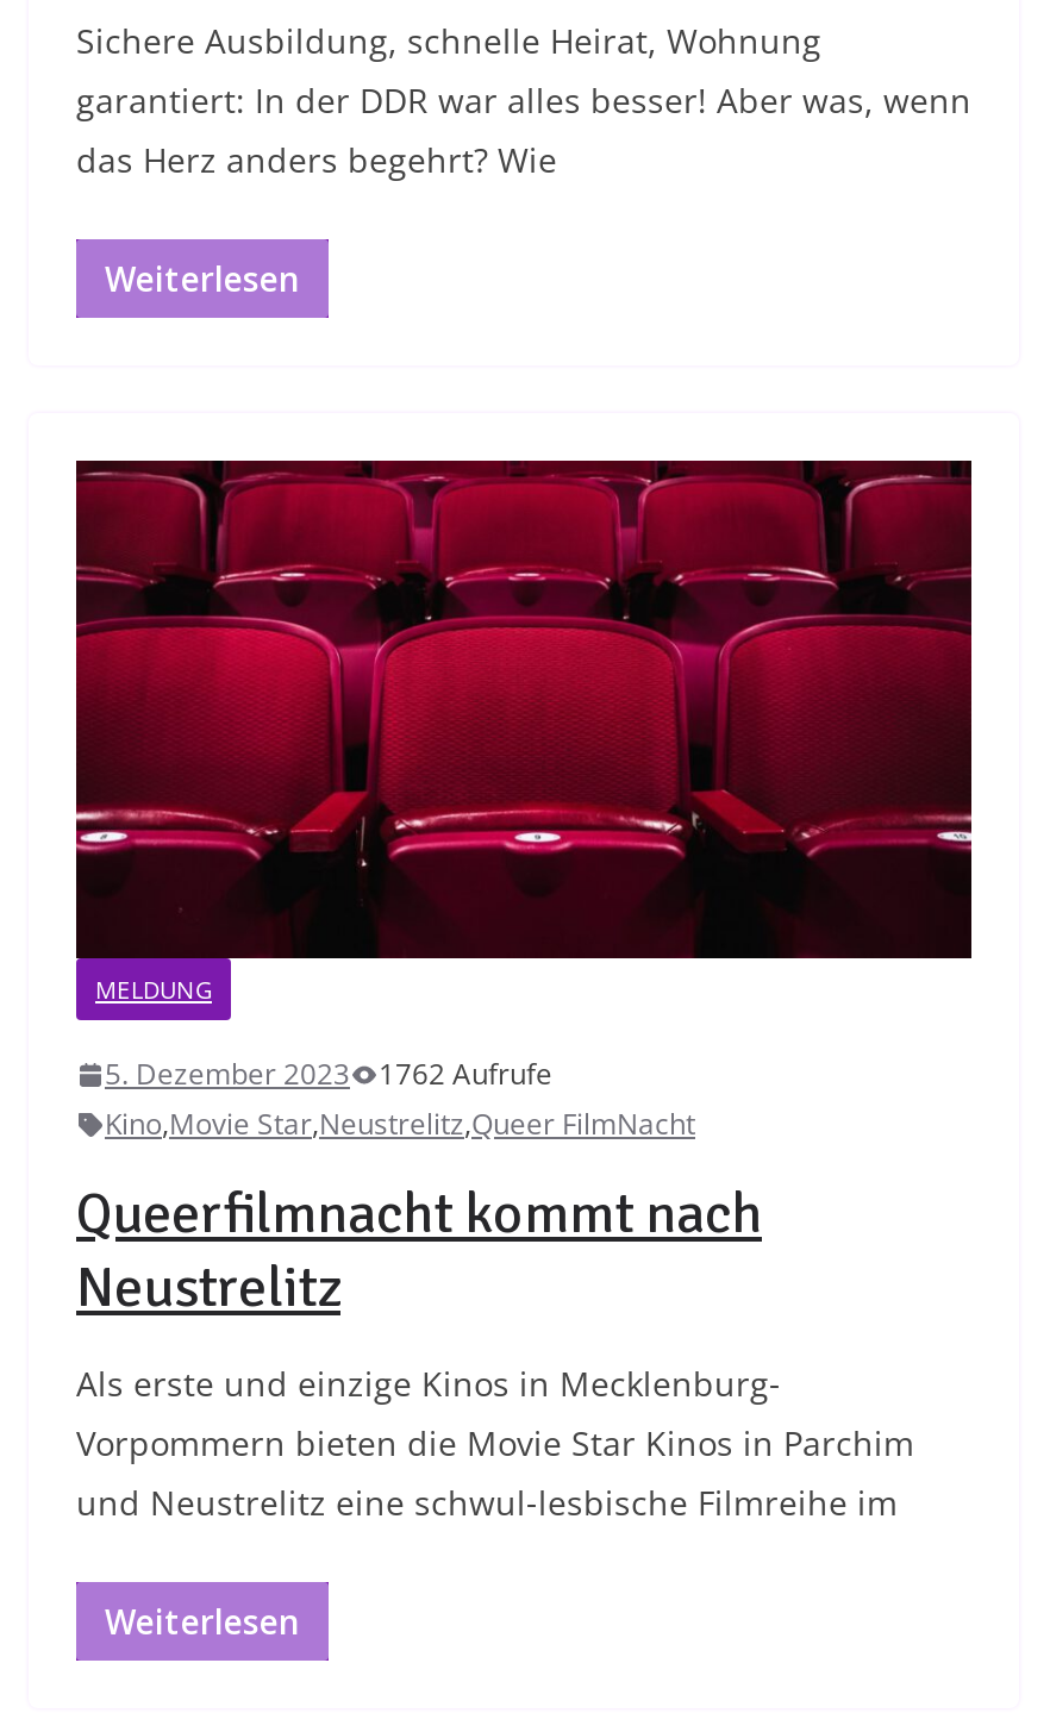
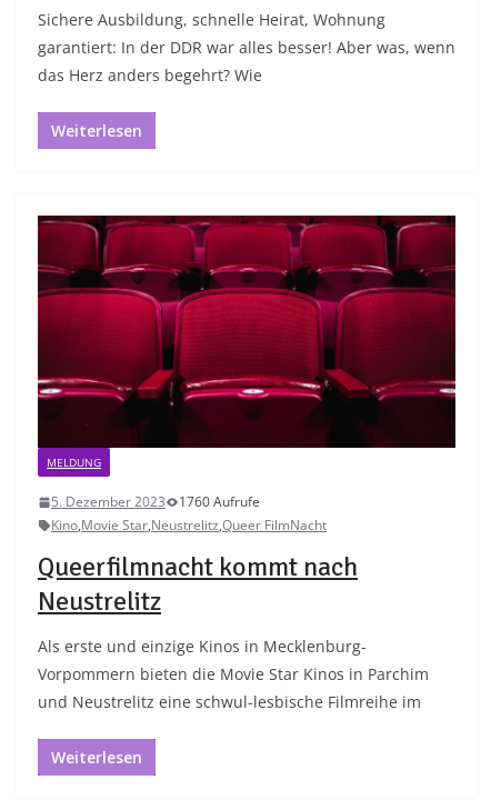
[105,1055,552,1095] 5. Dezember 2023 1762 Aufrufe -> [51,493,260,512] 5. Dezember 2023 1760 Aufrufe

